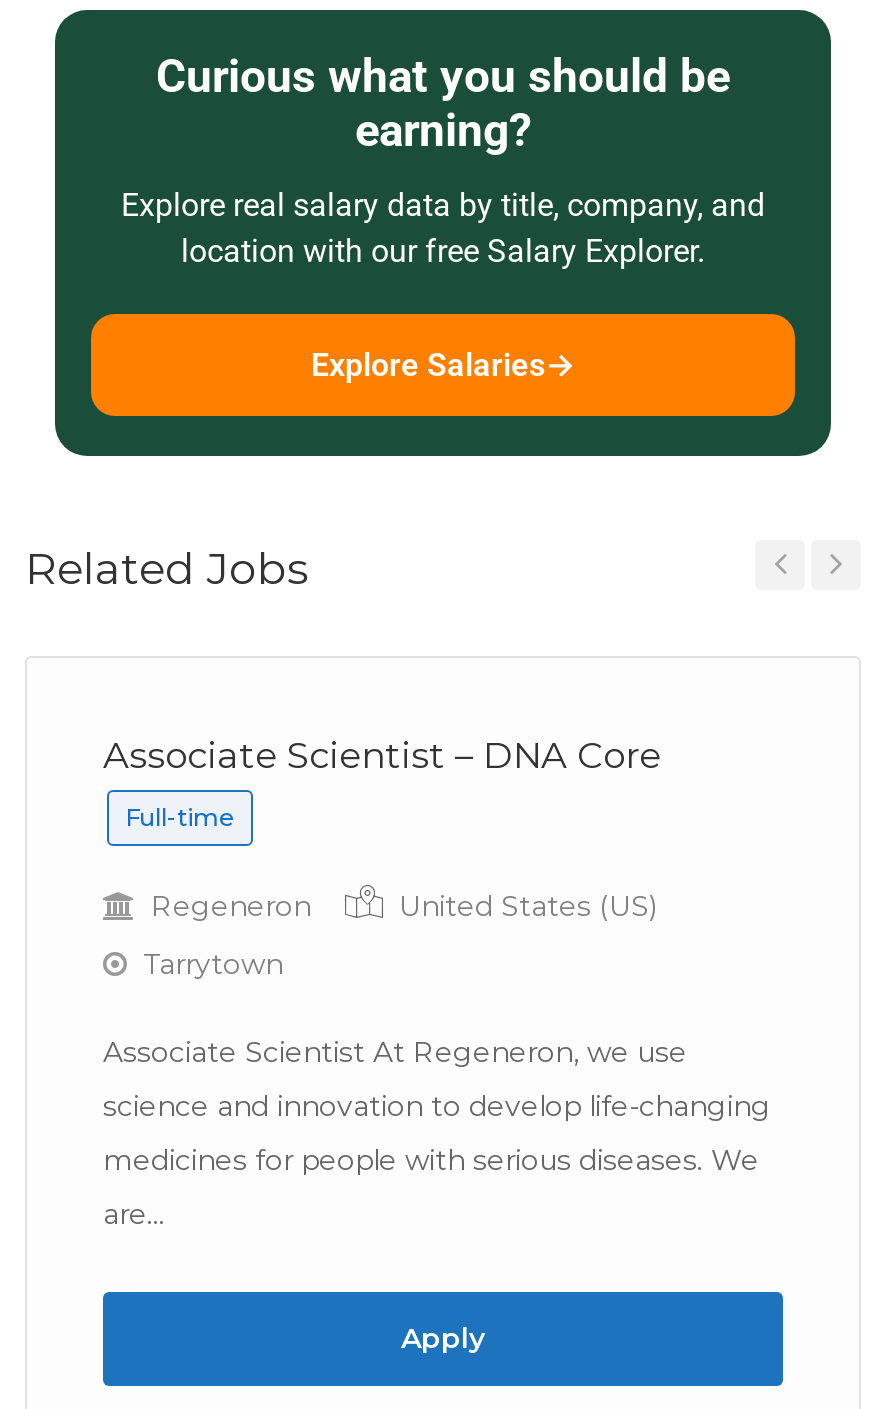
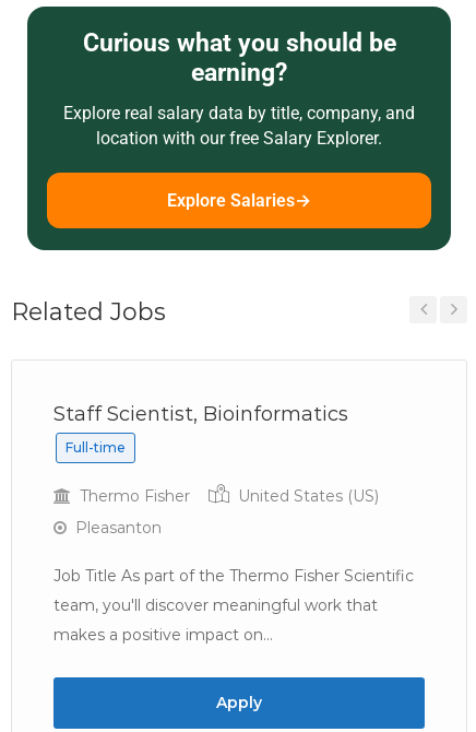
[103,734,661,778] Associate Scientist – DNA Core -> [53,402,348,426] Staff Scientist, Bioinformatics
[143,888,311,924] Regeneron -> [75,486,190,506] Thermo Fisher
[103,946,771,1232] Tarrytown | Associate Scientist At Regeneron, we use | science and innovation to develop life-changing | medicines for people with serious diseases. We | are... -> [53,518,414,645] Pleasanton | Job Title As part of the Thermo Fisher Scientific | team, you'll discover meaningful work that | makes a positive impact on...

